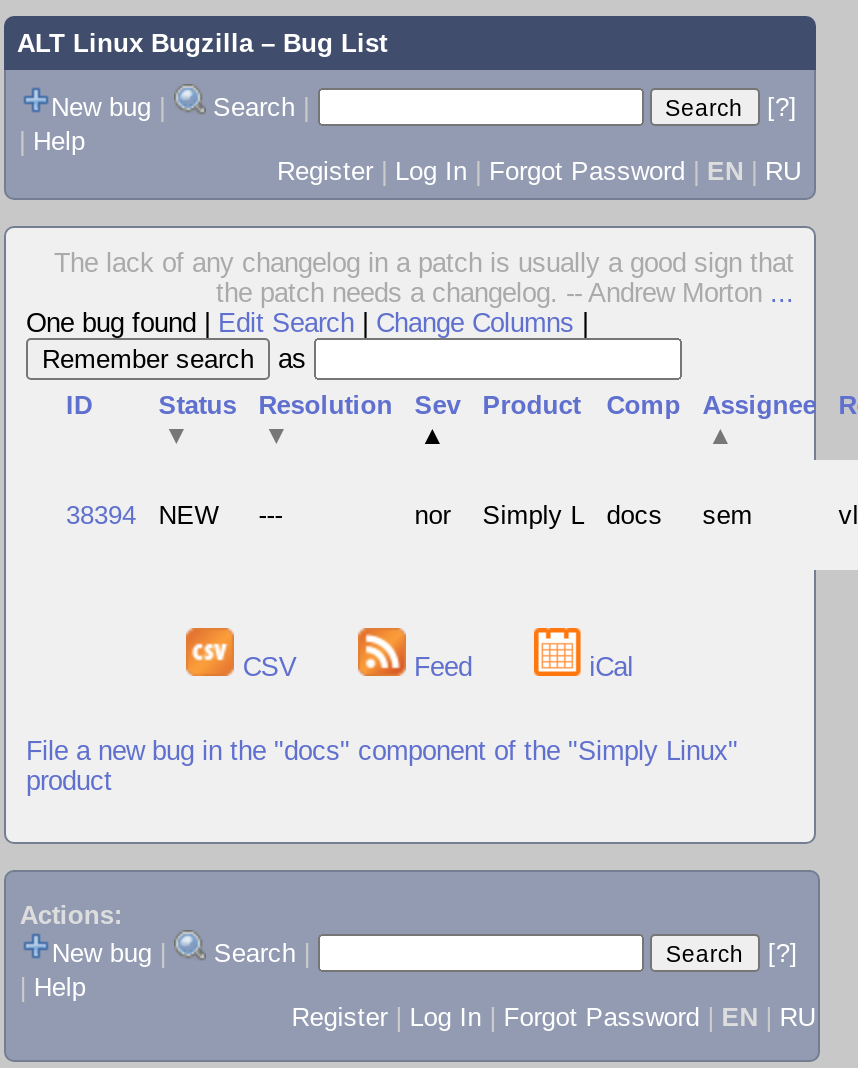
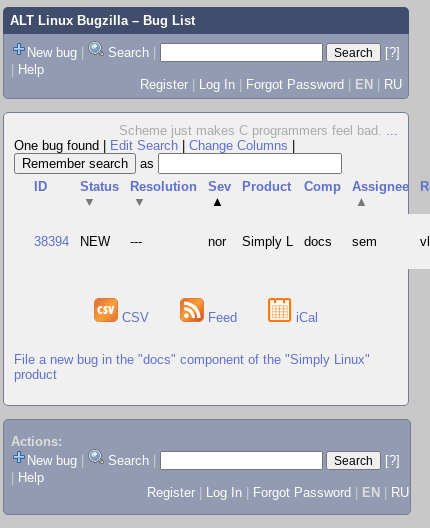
[54,248,794,308] The lack of any changelog in a patch is usually a good sign that | the patch needs a changelog. -- Andrew Morton... -> [119,123,398,138] Scheme just makes C programmers feel bad....

